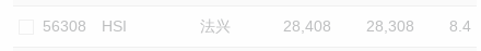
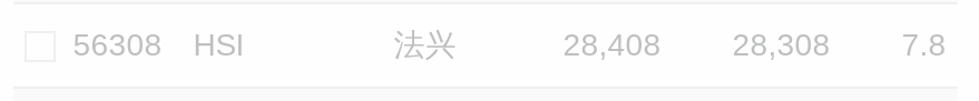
[283,17,471,35] 28,408 28,308 8.4 -> [563,27,946,62] 28,408 28,308 7.8

